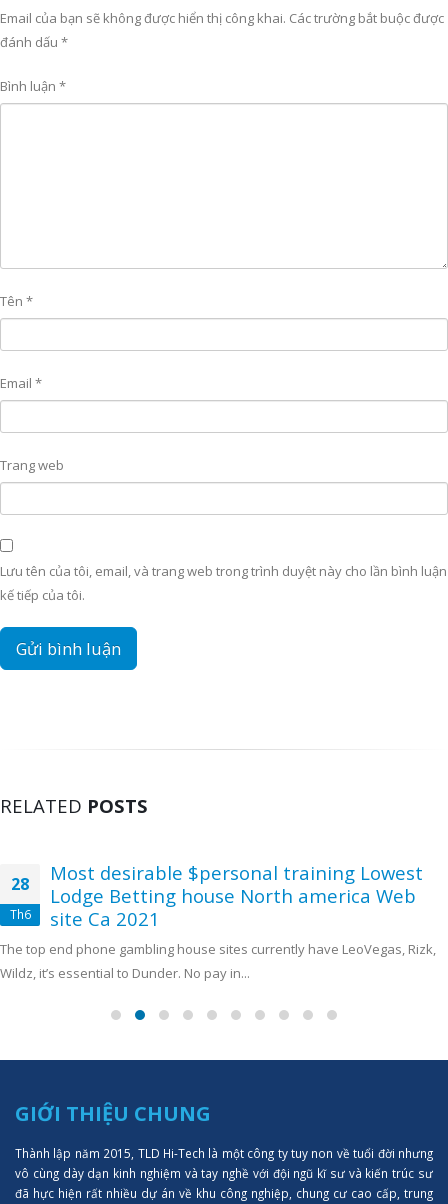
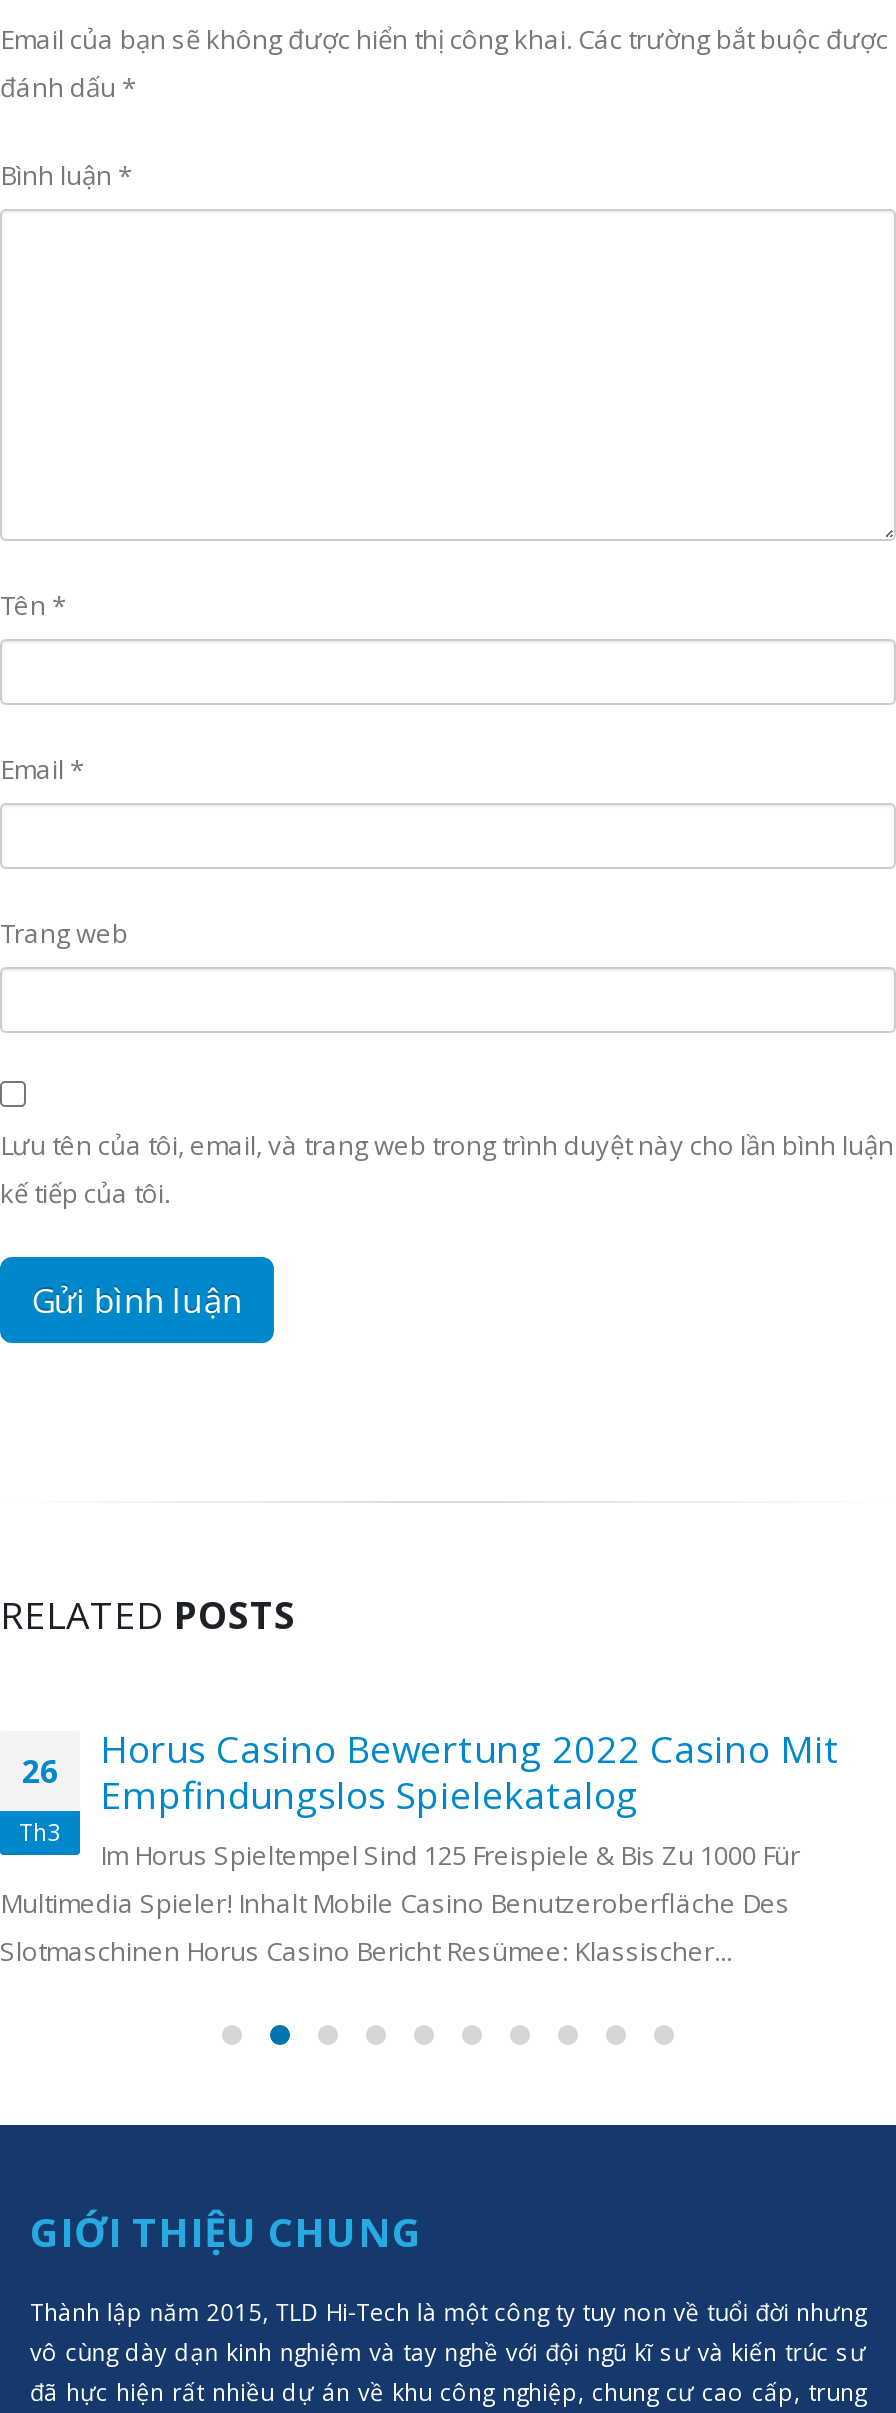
[0,860,436,982] Most desirable $personal training Lowest | Lodge Betting house North america Web | site Ca 2021 | The top end phone gambling house sites currently have LeoVegas, Rizk, | Wildz, it’s essential to Dunder. No pay in... -> [0,1723,840,1969] Horus Casino Bewertung 2022 Casino Mit | Empfindungslos Spielekatalog | Im Horus Spieltempel Sind 125 Freispiele & Bis Zu 1000 Für | Multimedia Spieler! Inhalt Mobile Casino Benutzeroberfläche Des | Slotmaschinen Horus Casino Bericht Resümee: Klassischer...
[11,873,29,895] 28 -> [22,1749,58,1793] 26
[9,906,30,922] Th6 -> [19,1815,61,1847] Th3

